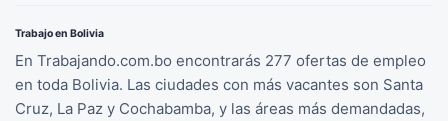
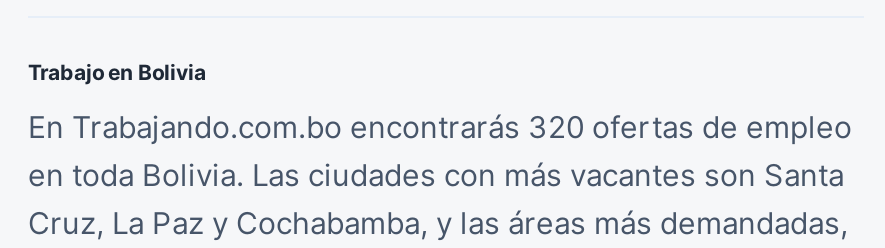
[15,51,426,70] En Trabajando.com.bo encontrarás 277 ofertas de empleo -> [28,108,852,146] En Trabajando.com.bo encontrarás 320 ofertas de empleo

